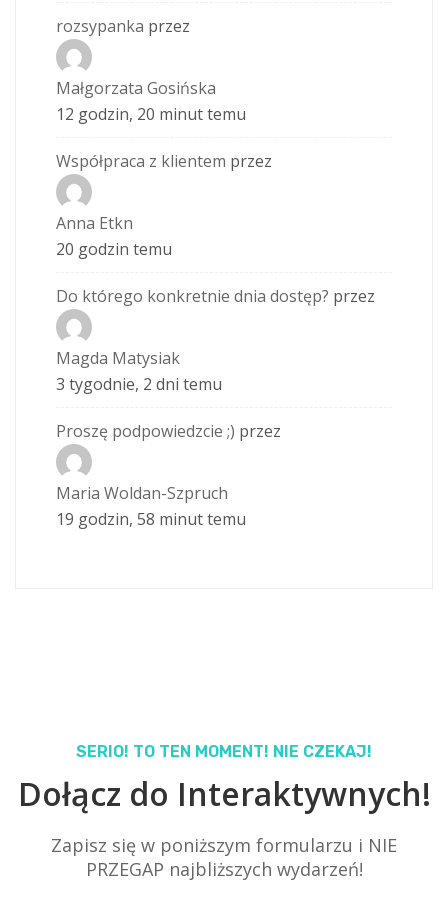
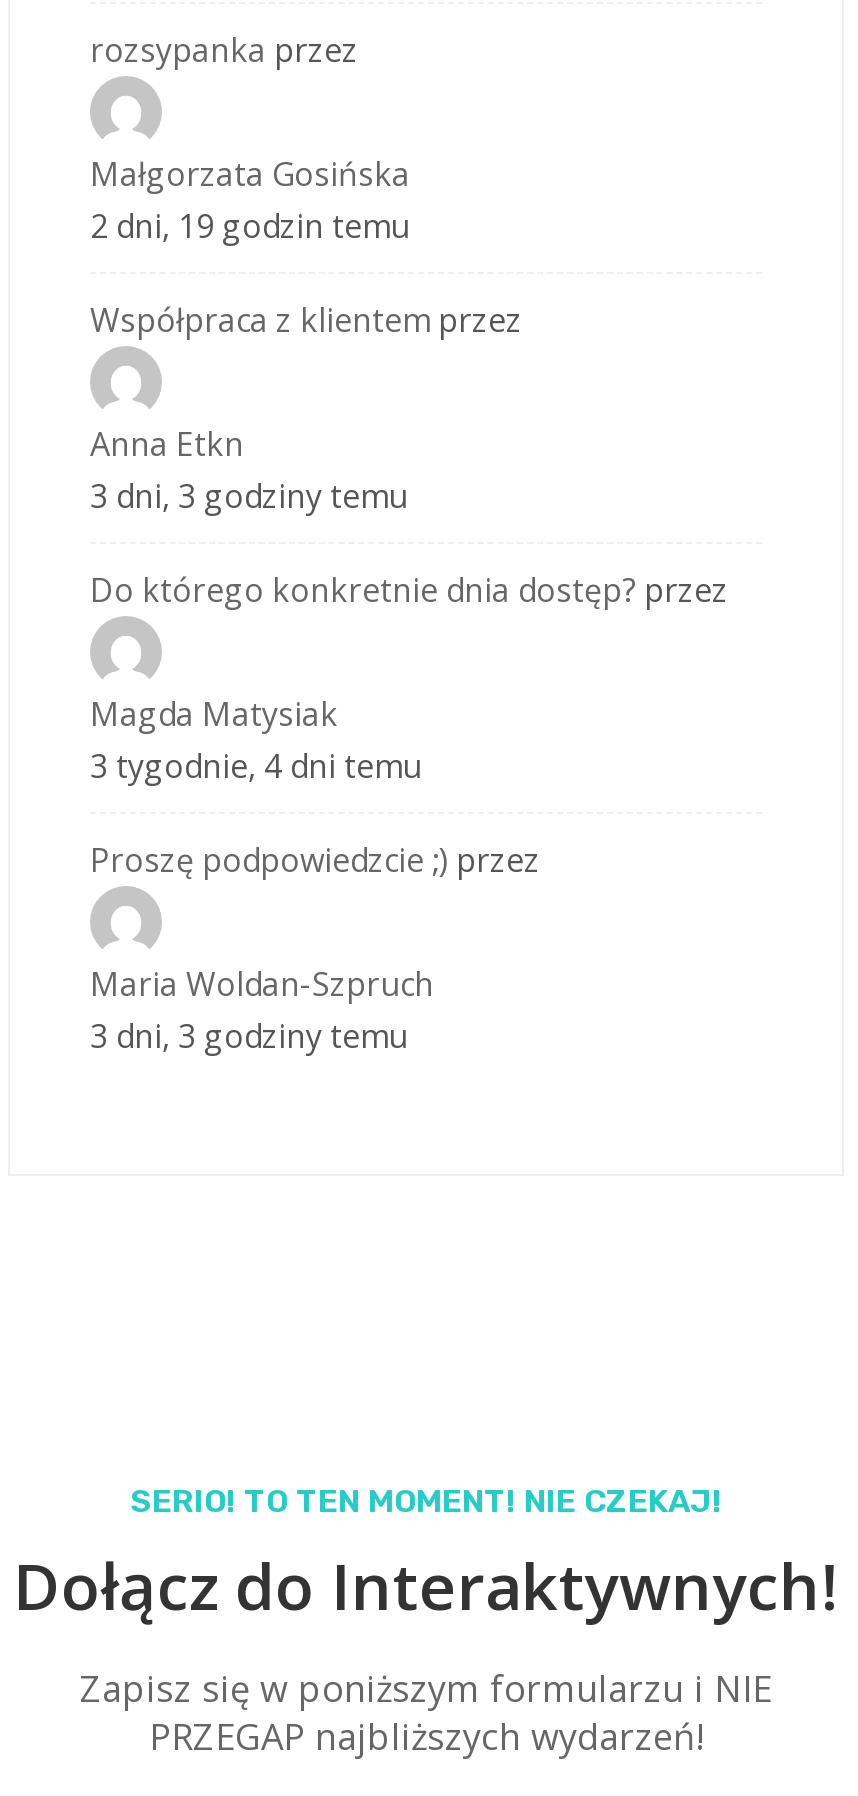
[56,103,246,125] 12 godzin, 20 minut temu -> [90,205,410,249] 2 dni, 19 godzin temu
[56,238,172,260] 20 godzin temu -> [90,475,408,519] 3 dni, 3 godziny temu
[56,373,222,395] 3 tygodnie, 2 dni temu -> [90,745,422,789] 3 tygodnie, 4 dni temu
[56,508,246,530] 19 godzin, 58 minut temu -> [90,1015,408,1059] 3 dni, 3 godziny temu

